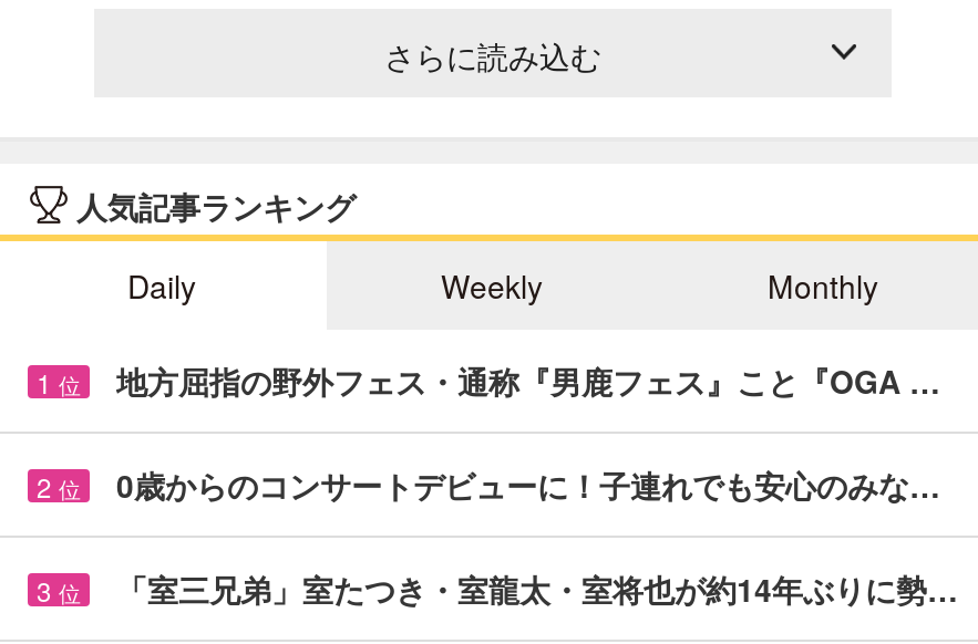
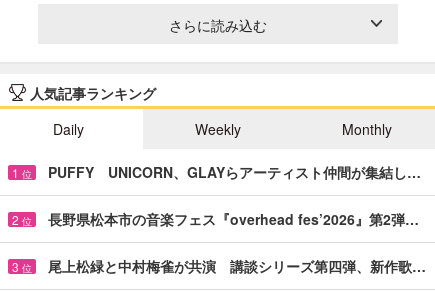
[116,358,940,402] 地方屈指の野外フェス・通称『男鹿フェス』こと『OGA … -> [48,162,421,182] PUFFY UNICORN、GLAYらアーティスト仲間が集結し…
[116,462,940,506] 0歳からのコンサートデビューに！子連れでも安心のみな… -> [48,209,419,229] 長野県松本市の音楽フェス『overhead fes’2026』第2弾…
[116,566,958,610] 「室三兄弟」室たつき・室龍太・室将也が約14年ぶりに勢… -> [48,256,426,276] 尾上松緑と中村梅雀が共演 講談シリーズ第四弾、新作歌…

